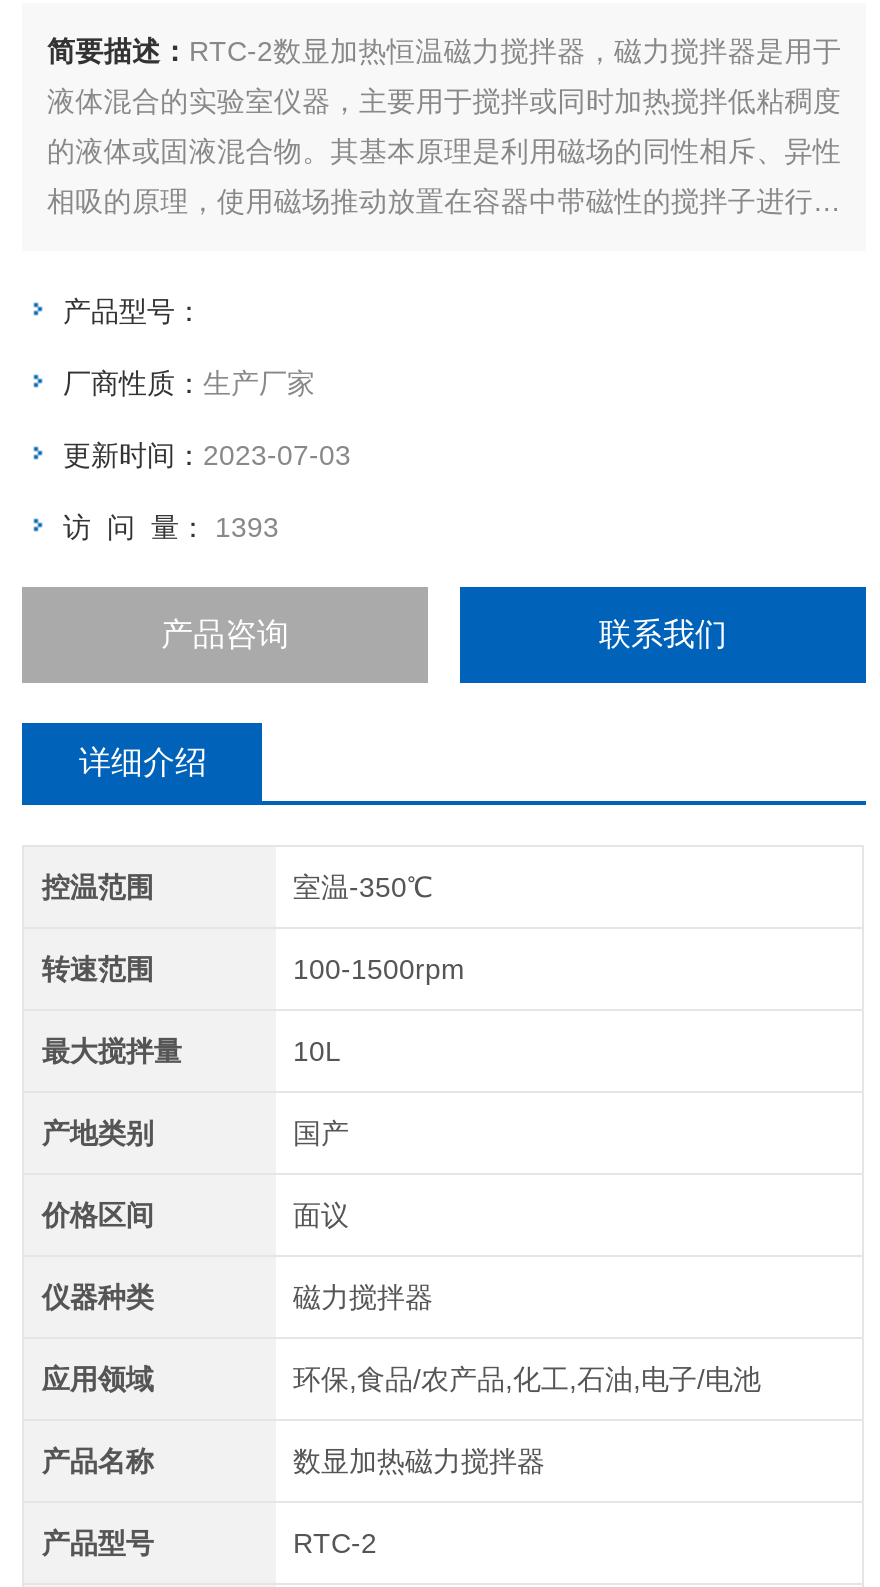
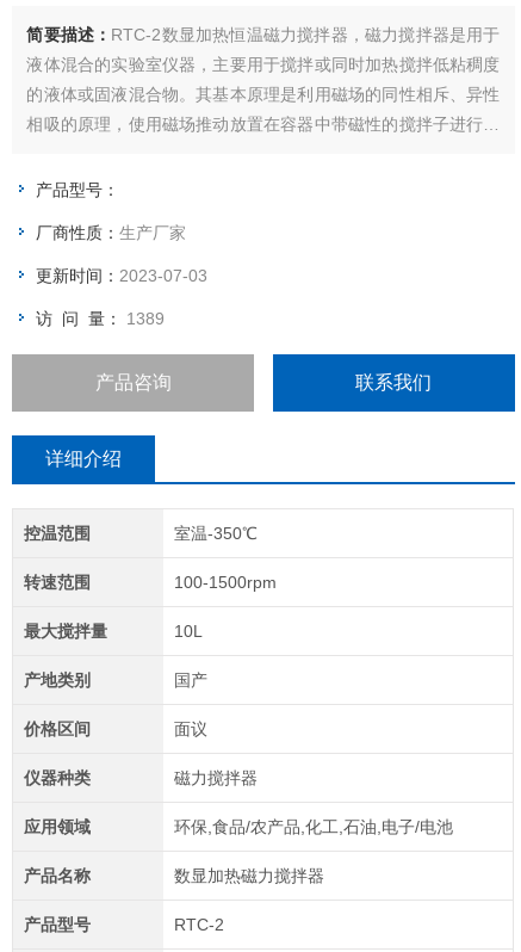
[63,511,279,543] 访 问 量：1393 -> [36,309,165,328] 访 问 量：1389

